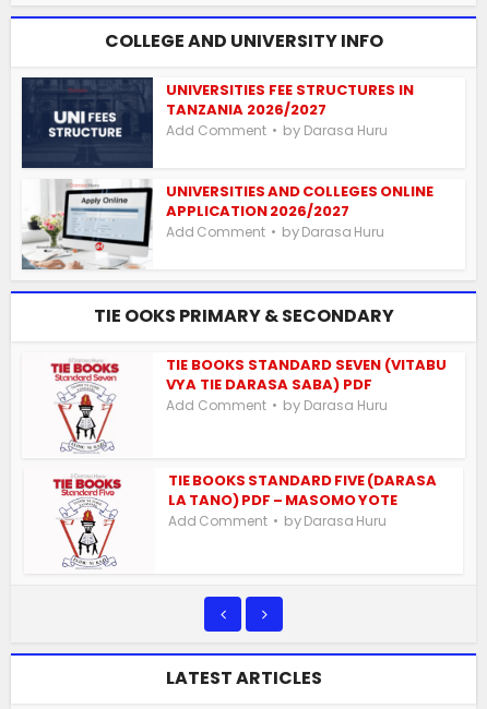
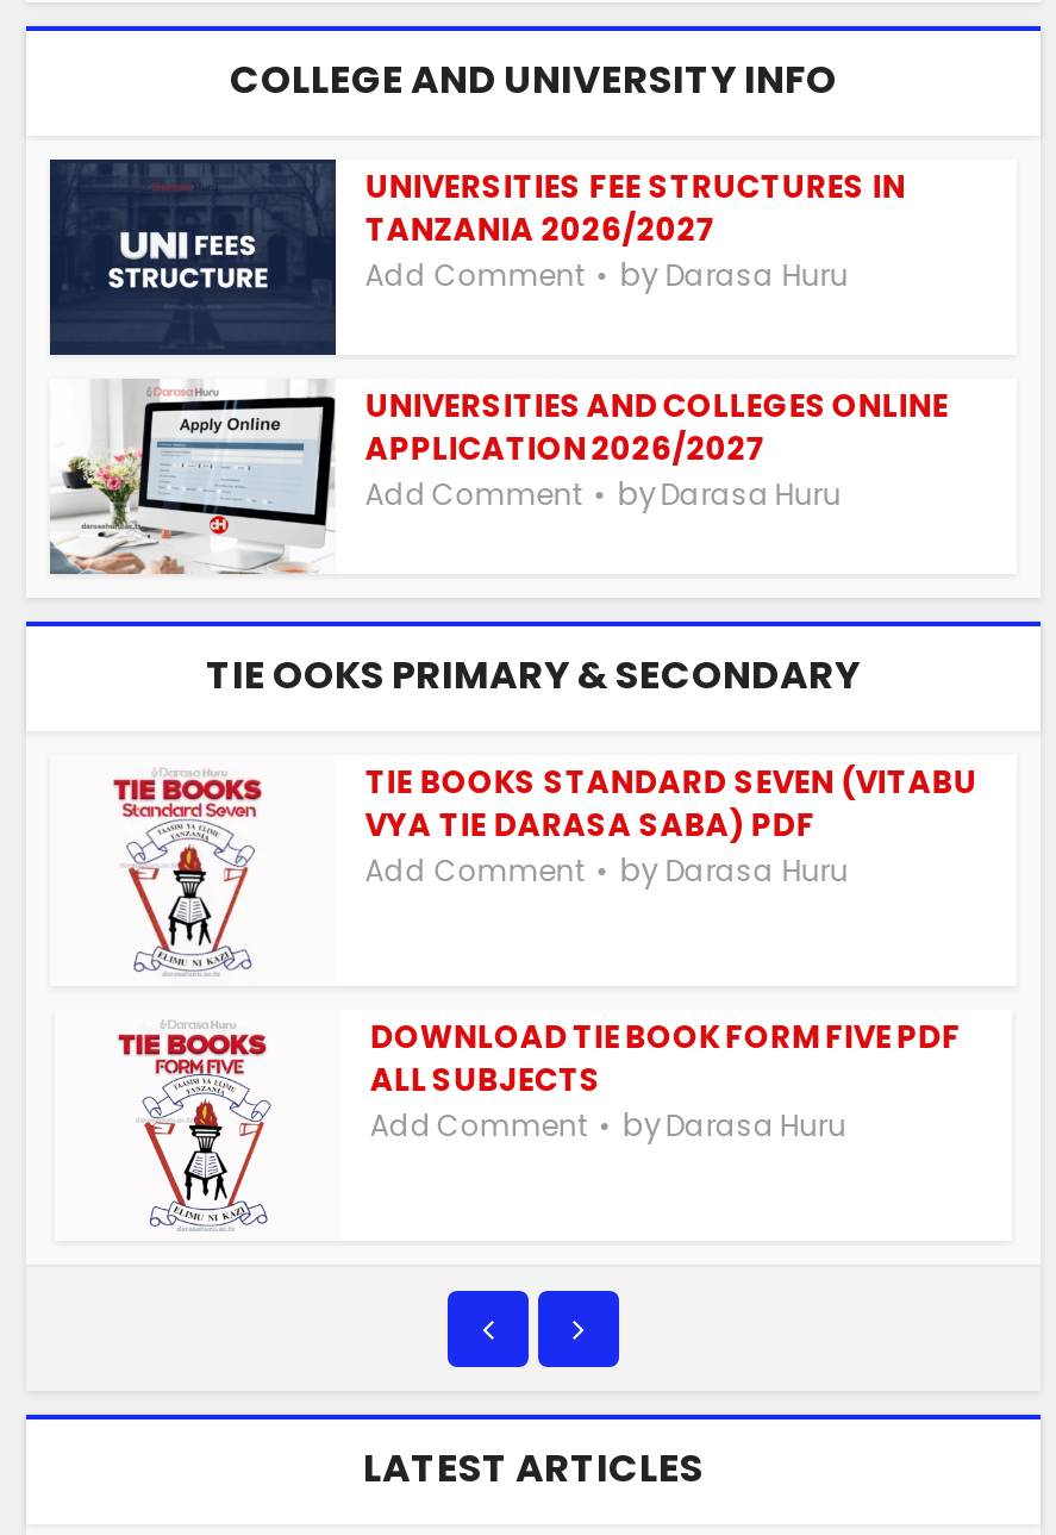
[169,471,437,511] TIE BOOKS STANDARD FIVE (DARASA | LA TANO) PDF – MASOMO YOTE -> [370,1015,961,1103] DOWNLOAD TIE BOOK FORM FIVE PDF | ALL SUBJECTS
[59,490,121,567] [image] -> [133,1055,271,1227] [image]

